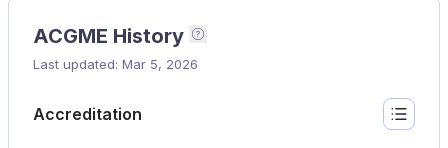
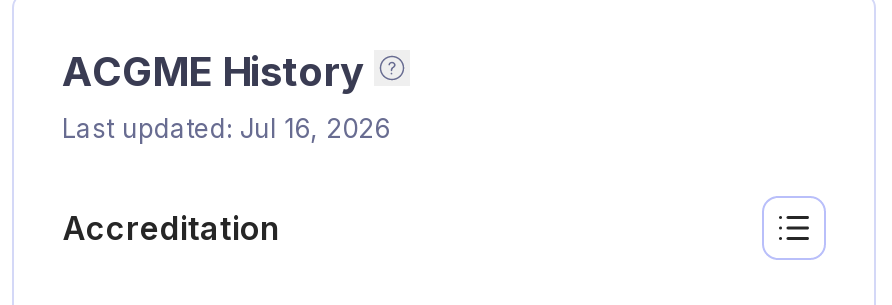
[33,56,198,72] Last updated: Mar 5, 2026 -> [62,112,390,144] Last updated: Jul 16, 2026

